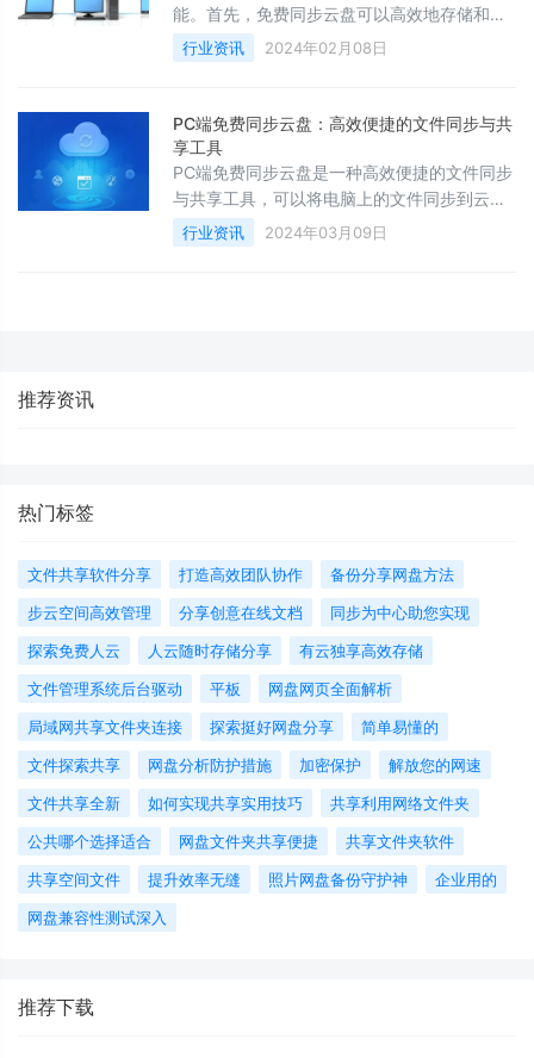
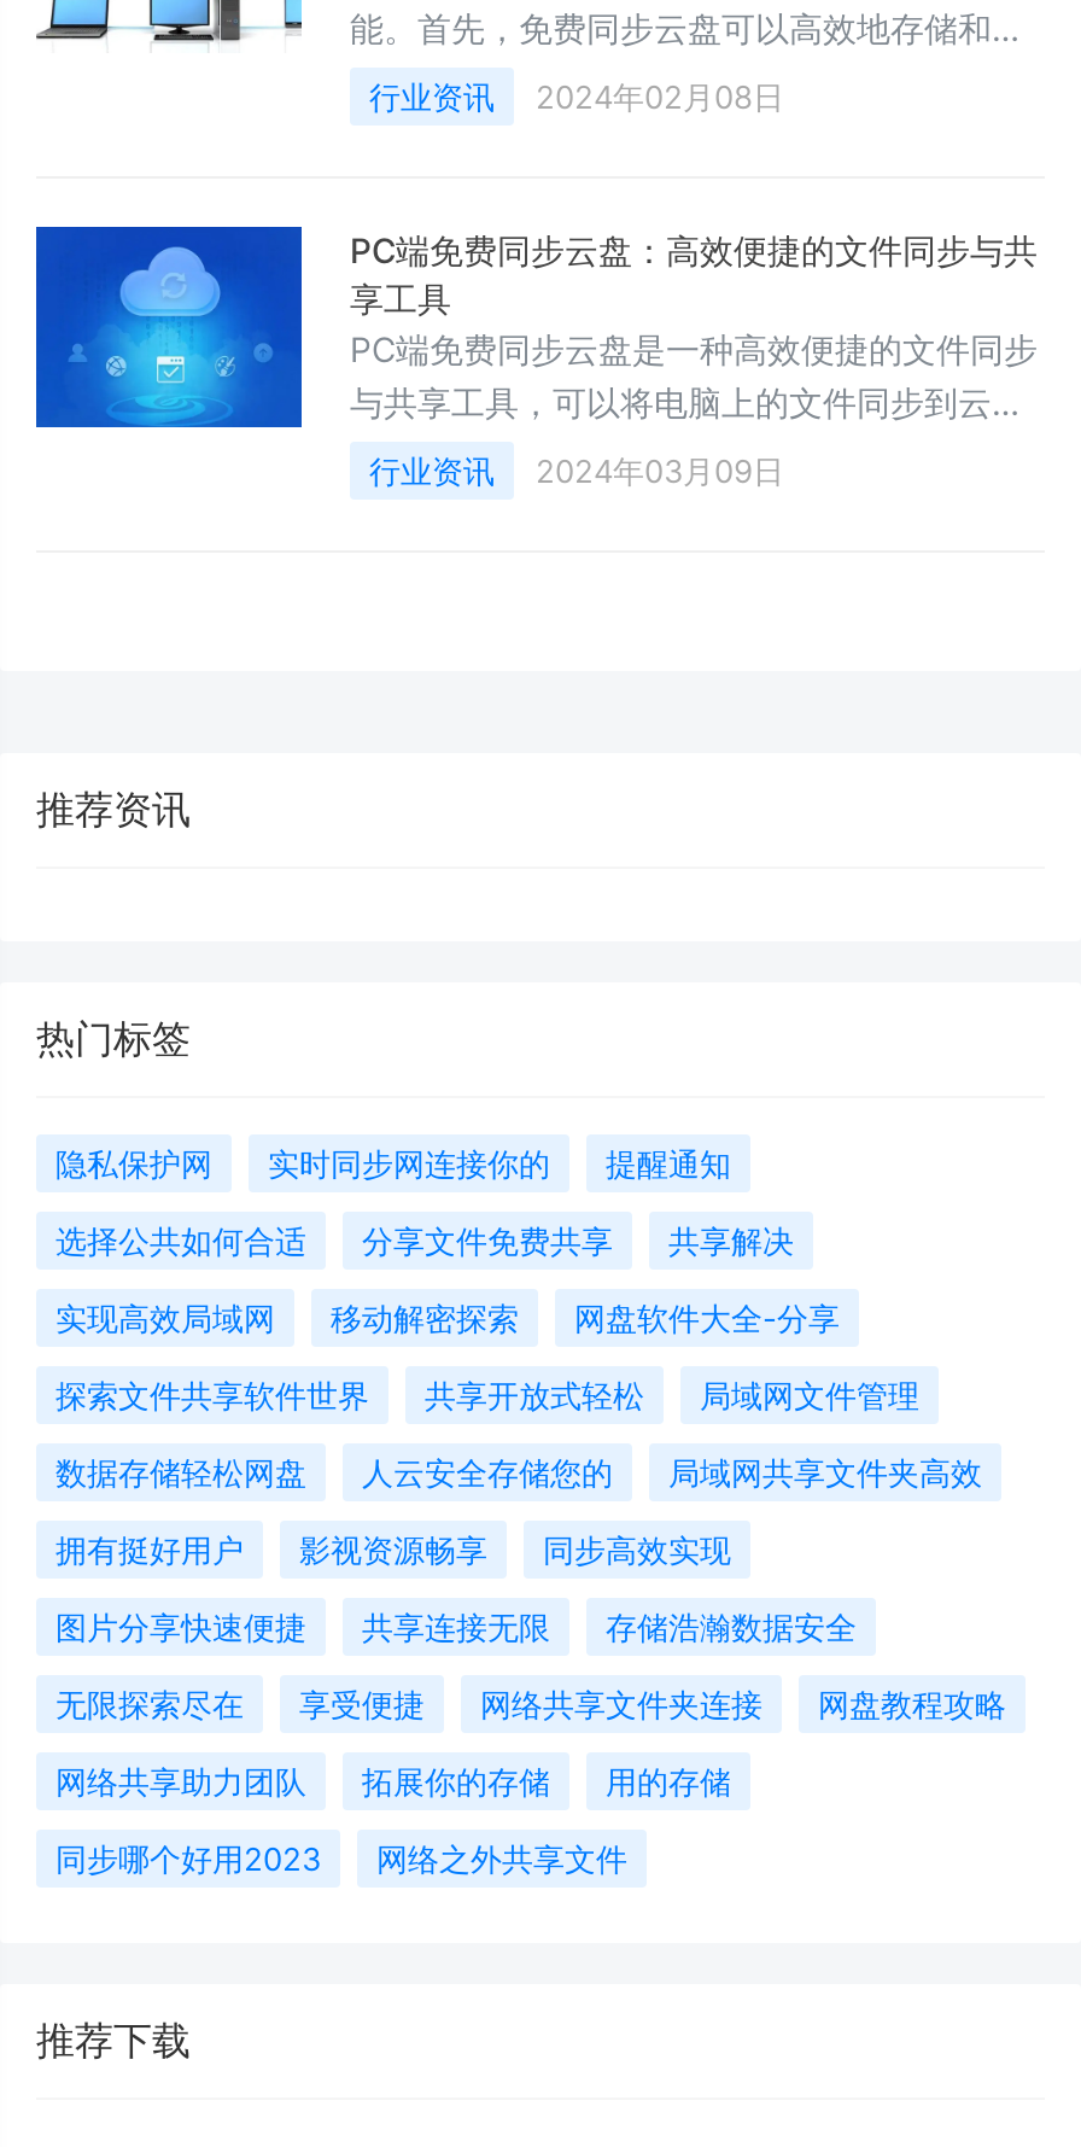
[27,565,454,584] 文件共享软件分享 | 打造高效团队协作 | 备份分享网盘方法 -> [55,1144,731,1183] 隐私保护网 | 实时同步网连接你的 | 提醒通知
[27,603,470,622] 步云空间高效管理 | 分享创意在线文档 | 同步为中心助您实现 -> [55,1221,794,1260] 选择公共如何合适 | 分享文件免费共享 | 共享解决
[27,641,423,660] 探索免费人云 | 人云随时存储分享 | 有云独享高效存储 -> [55,1299,840,1337] 实现高效局域网 | 移动解密探索 | 网盘软件大全-分享
[27,679,392,698] 文件管理系统后台驱动 | 平板 | 网盘网页全面解析 -> [55,1376,919,1414] 探索文件共享软件世界 | 共享开放式轻松 | 局域网文件管理
[27,717,439,736] 局域网共享文件夹连接 | 探索挺好网盘分享 | 简单易懂的 -> [55,1453,982,1492] 数据存储轻松网盘 | 人云安全存储您的 | 局域网共享文件夹高效
[27,755,482,774] 文件探索共享 | 网盘分析防护措施 | 加密保护 | 解放您的网速 -> [55,1530,731,1569] 拥有挺好用户 | 影视资源畅享 | 同步高效实现
[27,793,470,813] 文件共享全新 | 如何实现共享实用技巧 | 共享利用网络文件夹 -> [55,1608,857,1646] 图片分享快速便捷 | 共享连接无限 | 存储浩瀚数据安全
[27,832,454,851] 公共哪个选择适合 | 网盘文件夹共享便捷 | 共享文件夹软件 -> [55,1685,1006,1723] 无限探索尽在 | 享受便捷 | 网络共享文件夹连接 | 网盘教程攻略
[27,870,497,889] 共享空间文件 | 提升效率无缝 | 照片网盘备份守护神 | 企业用的 -> [55,1762,731,1801] 网络共享助力团队 | 拓展你的存储 | 用的存储
[27,908,167,927] 网盘兼容性测试深入 -> [55,1839,627,1878] 同步哪个好用2023 | 网络之外共享文件

